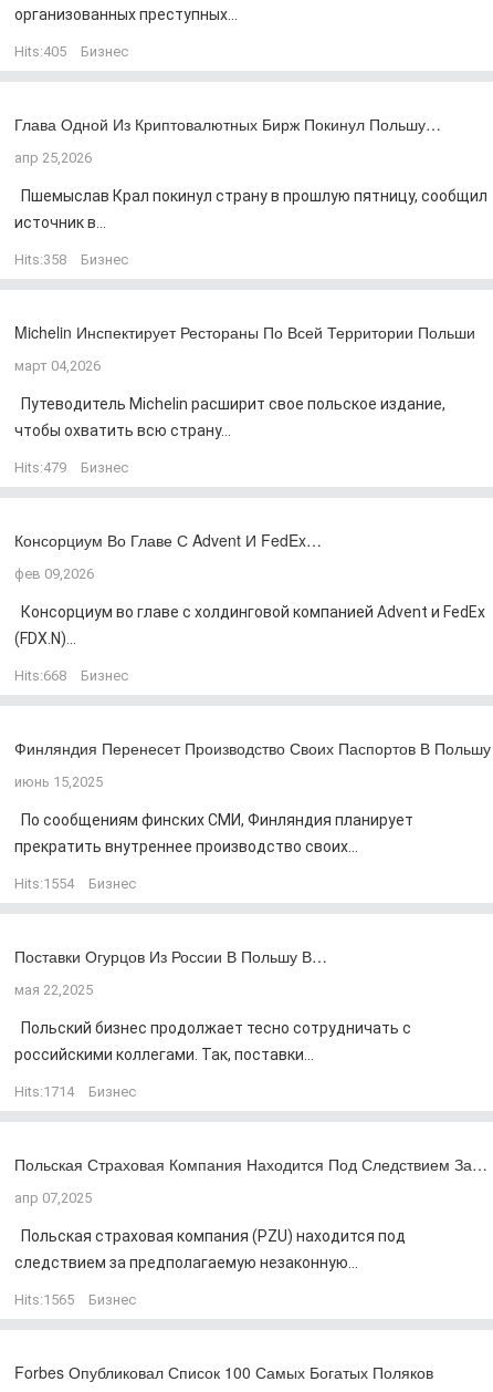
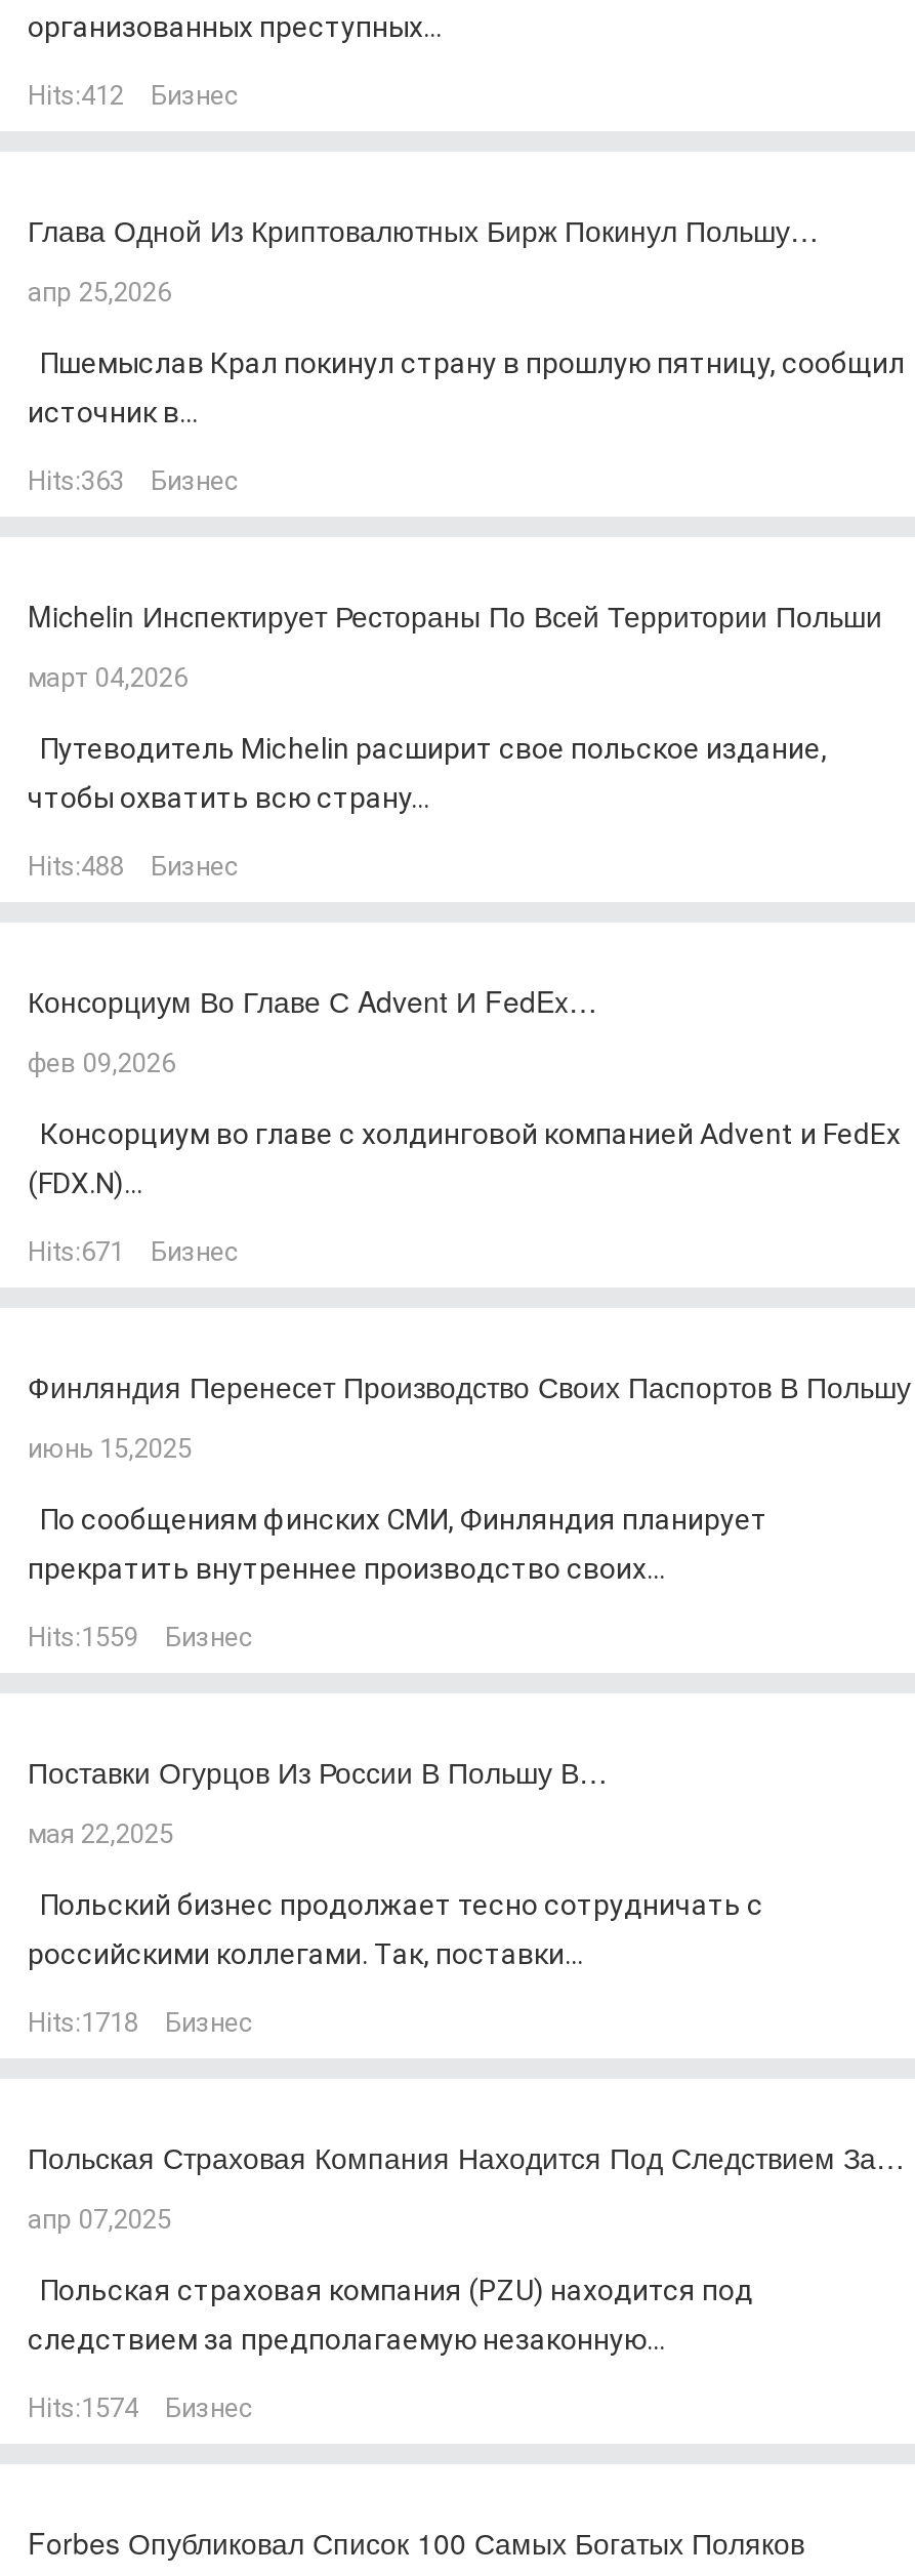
[14,43,128,60] Hits:405 Бизнес -> [28,80,239,110] Hits:412 Бизнес
[14,251,128,268] Hits:358 Бизнес -> [28,465,239,496] Hits:363 Бизнес
[14,459,128,476] Hits:479 Бизнес -> [28,850,239,881] Hits:488 Бизнес
[14,667,128,684] Hits:668 Бизнес -> [28,1236,239,1267] Hits:671 Бизнес
[14,875,136,892] Hits:1554 Бизнес -> [28,1621,253,1652] Hits:1559 Бизнес
[14,1083,136,1100] Hits:1714 Бизнес -> [28,2007,253,2037] Hits:1718 Бизнес
[14,1291,136,1308] Hits:1565 Бизнес -> [28,2392,253,2423] Hits:1574 Бизнес

